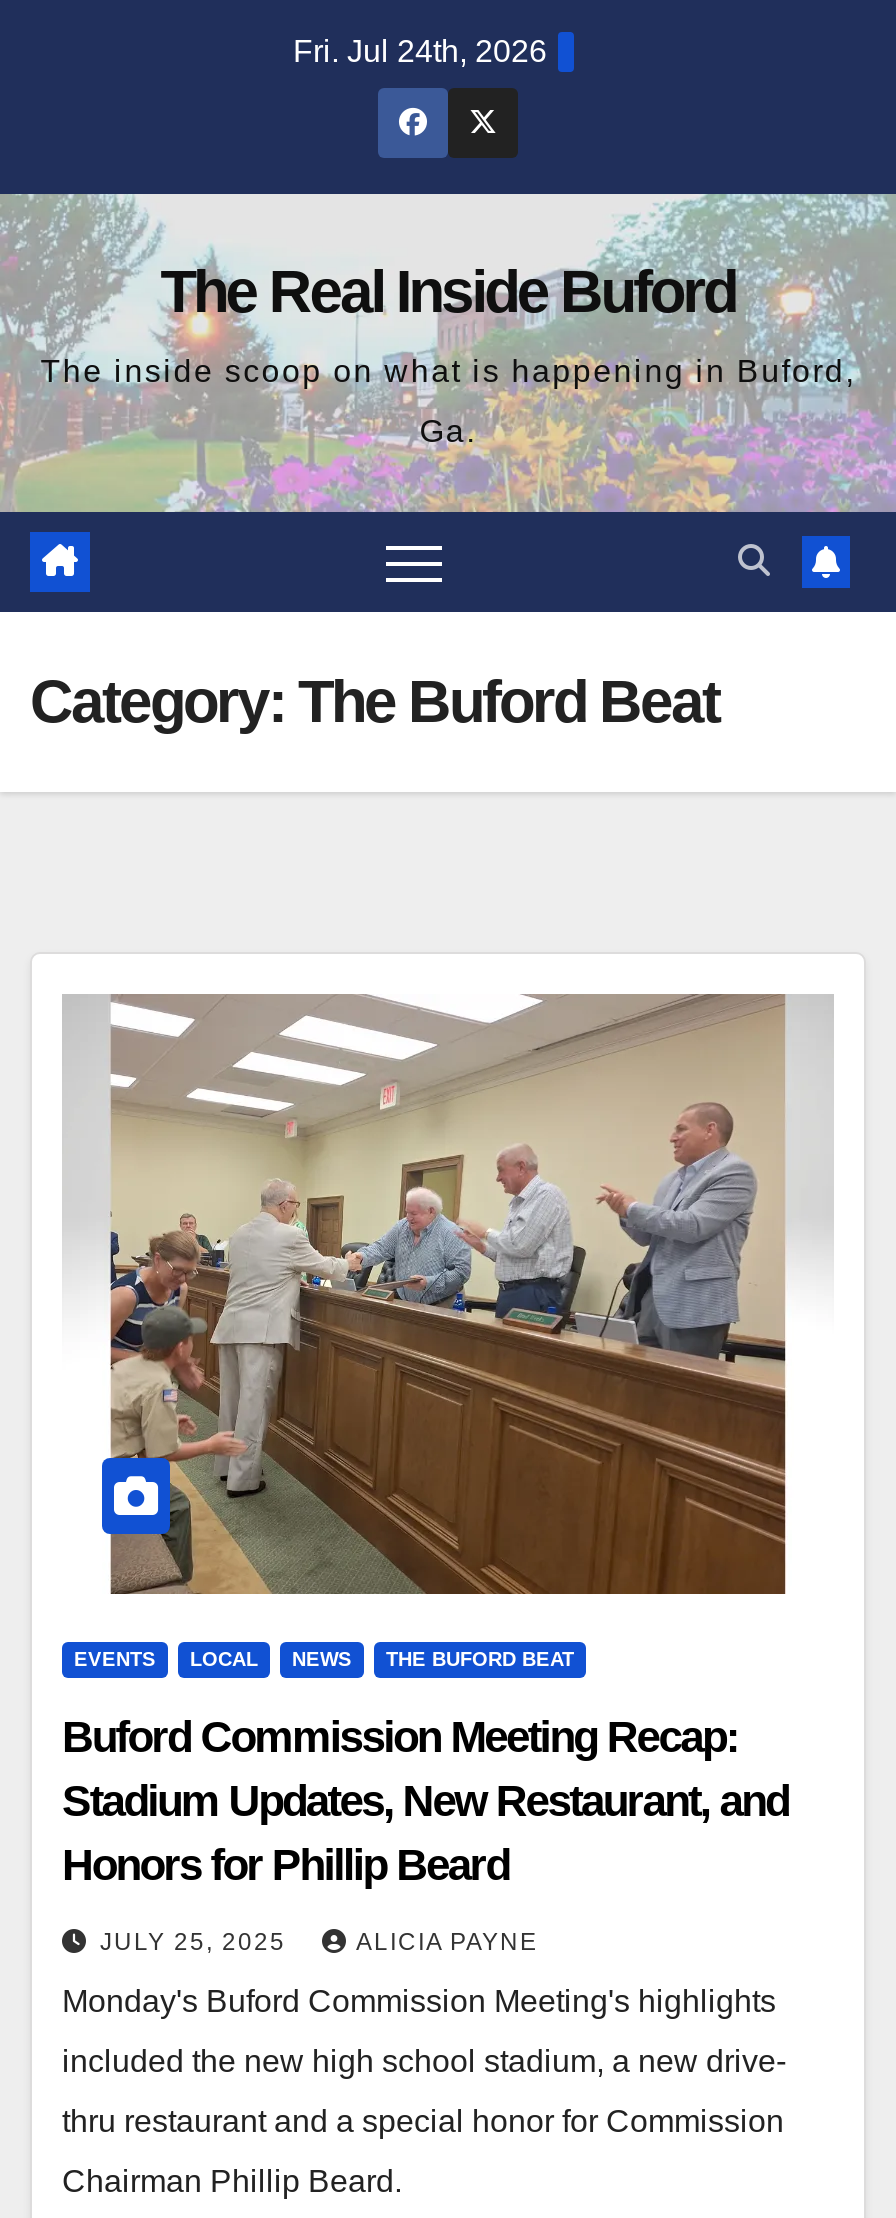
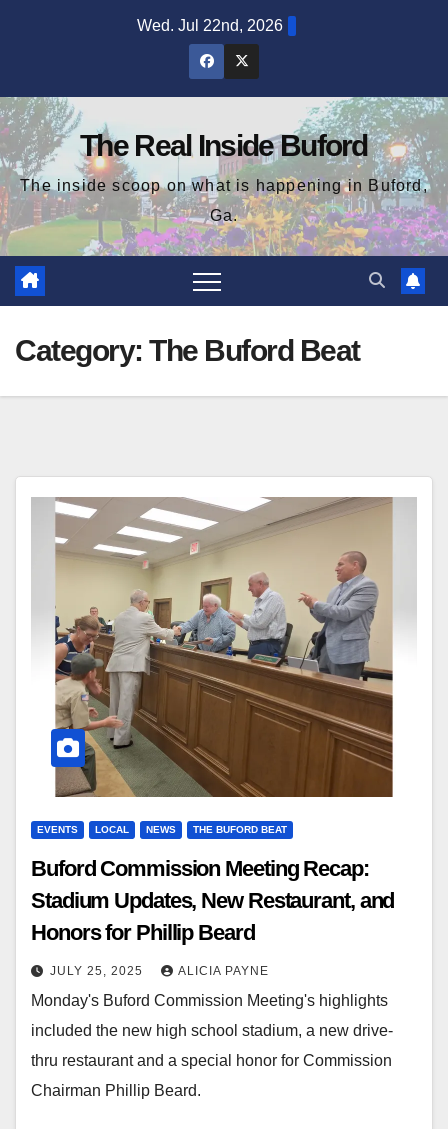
[293,34,547,68] Fri. Jul 24th, 2026 -> [137,17,283,34] Wed. Jul 22nd, 2026

